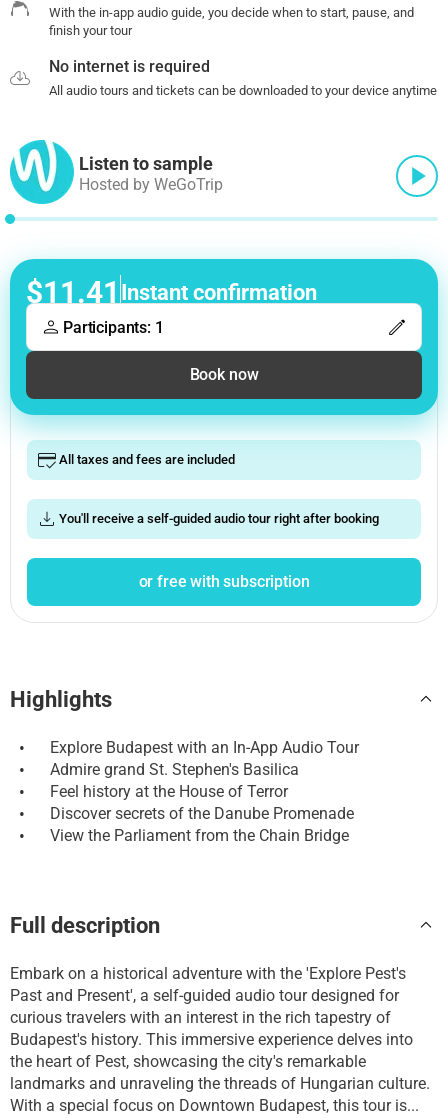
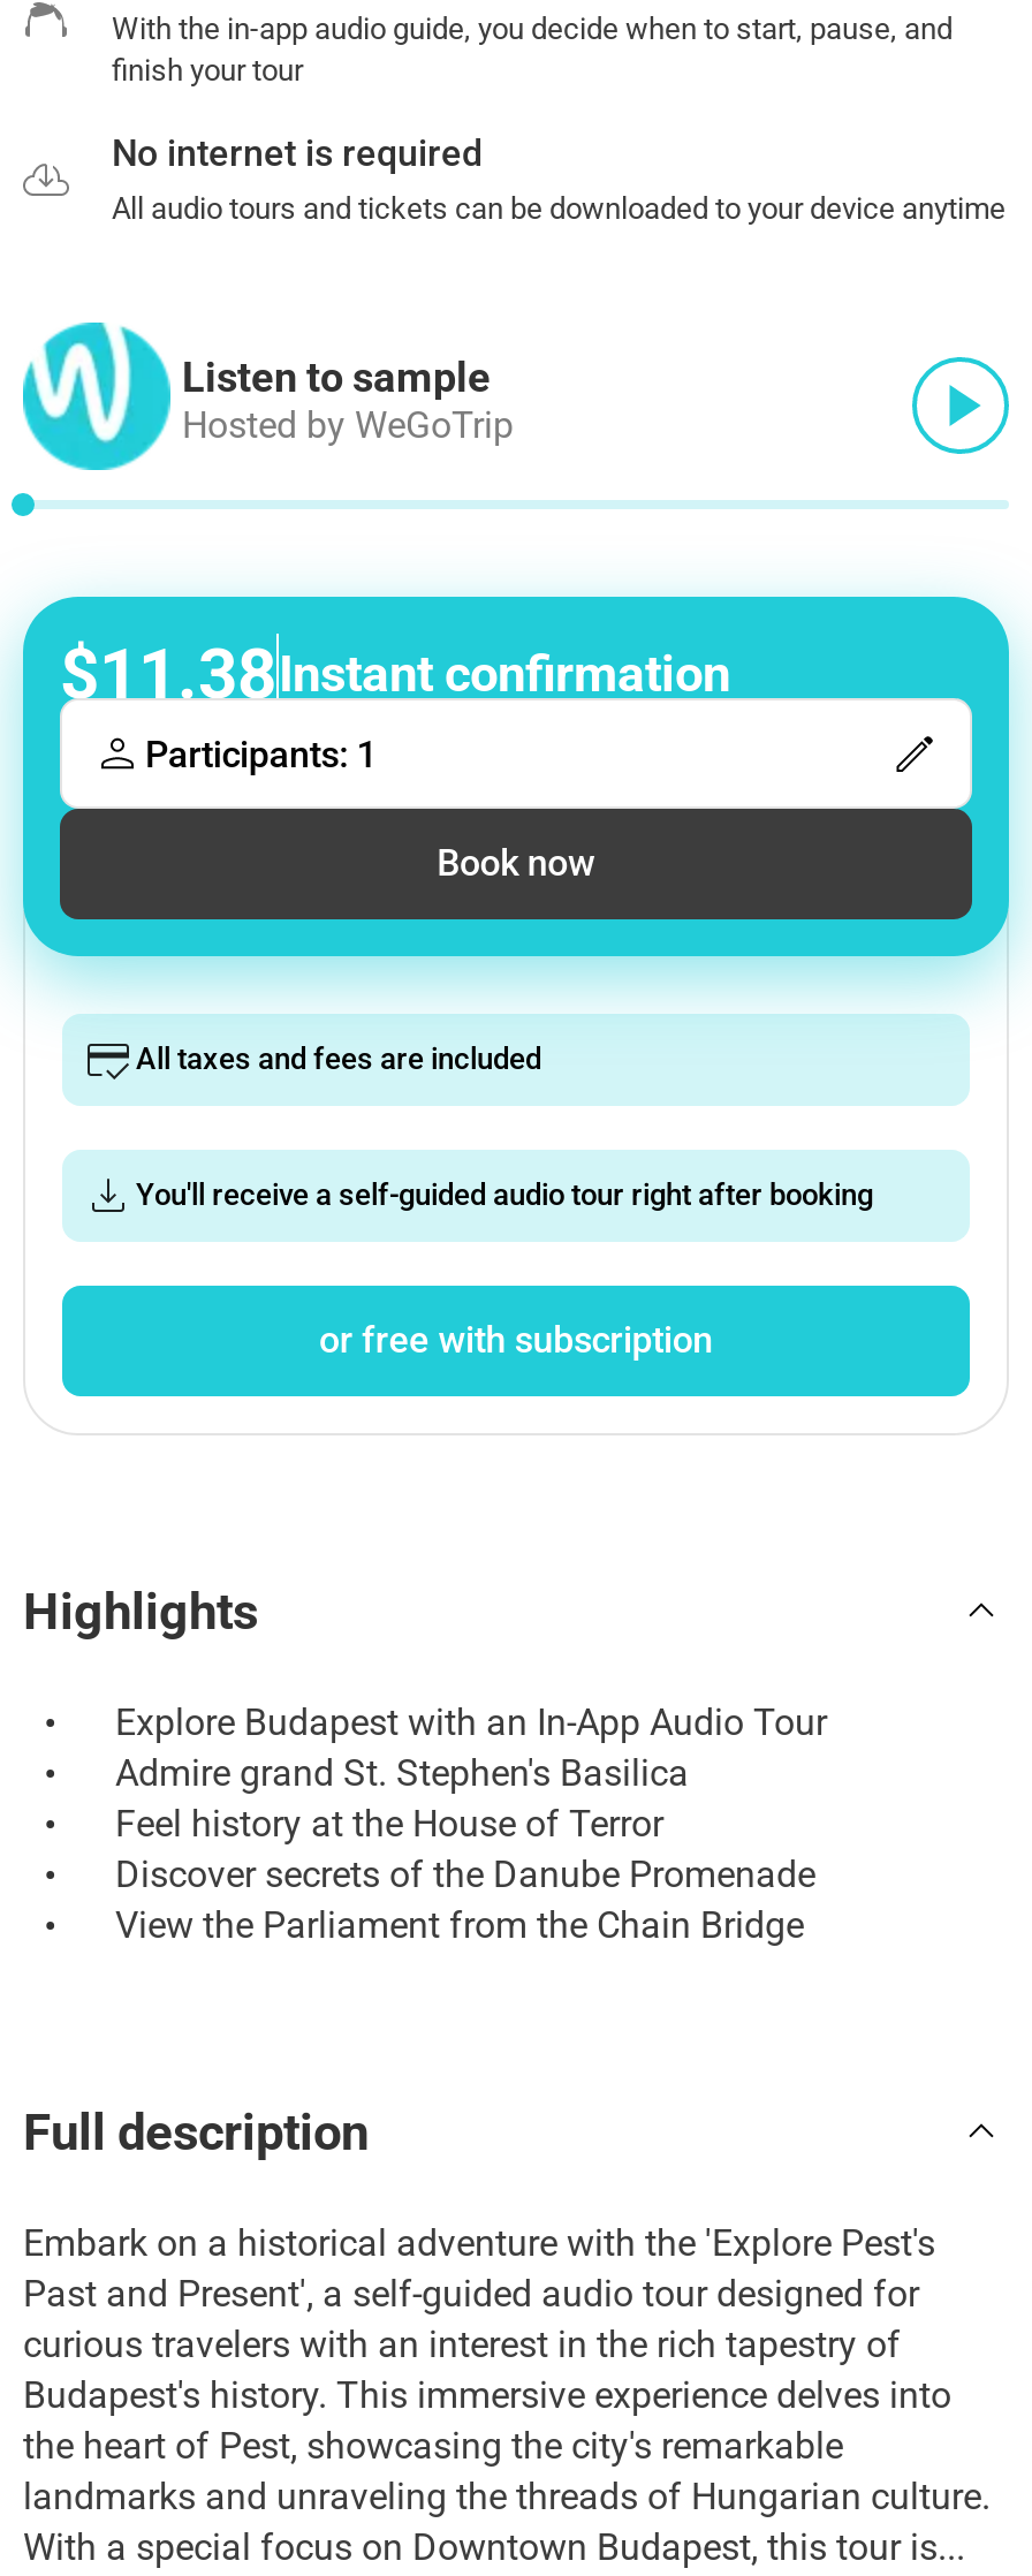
[26,275,317,310] $11.41Instant confirmation -> [60,634,730,715] $11.38Instant confirmation

